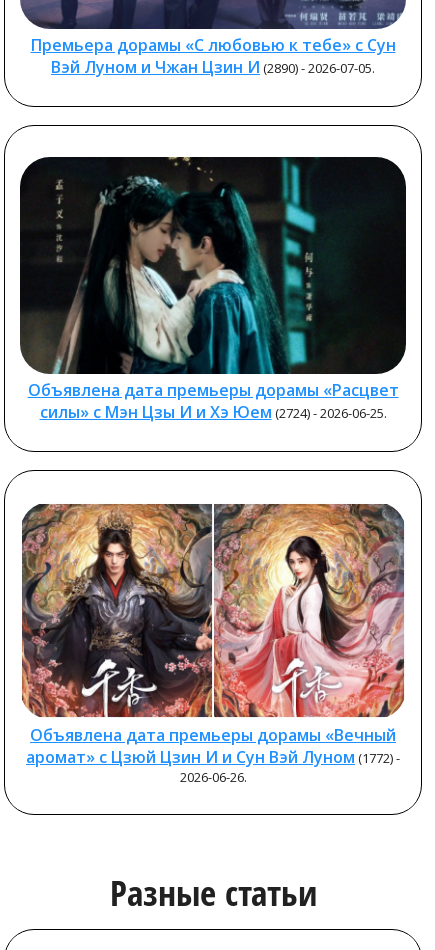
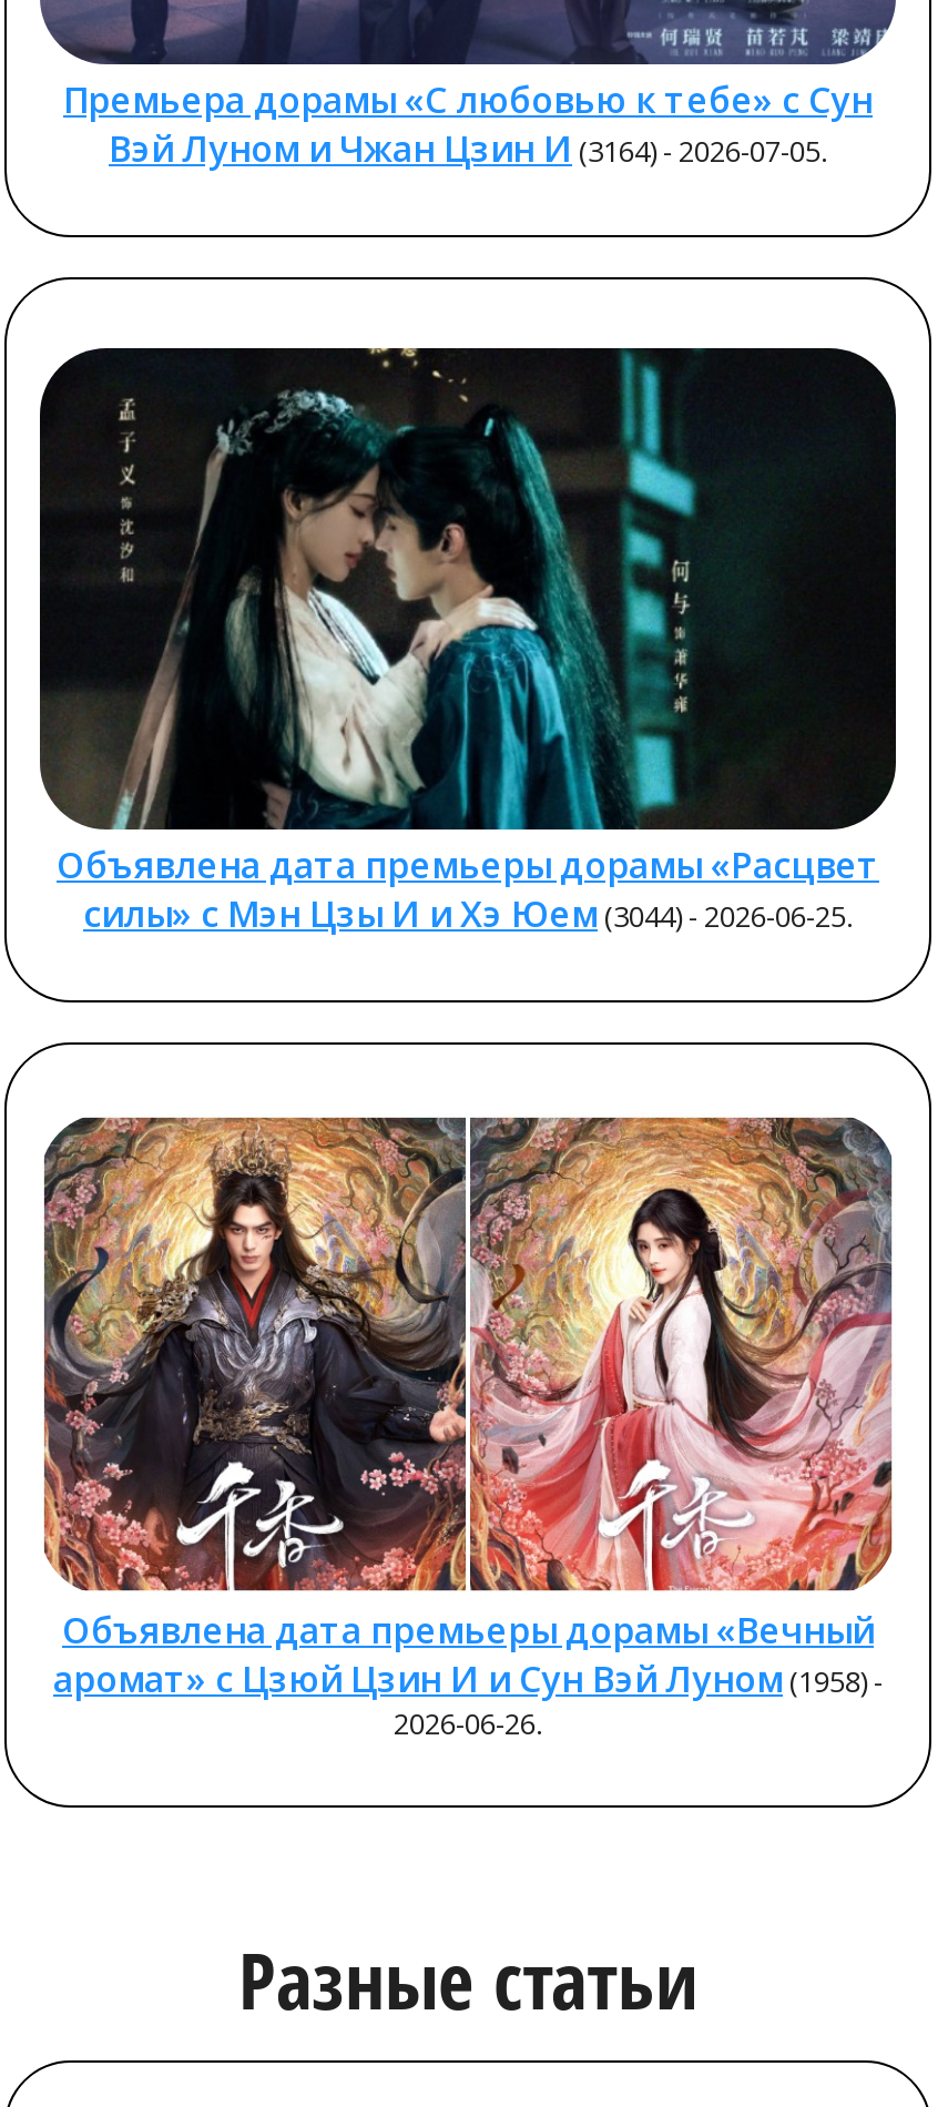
[51,56,375,78] Вэй Луном и Чжан Цзин И (2890) - 2026-07-05. -> [109,124,827,173] Вэй Луном и Чжан Цзин И (3164) - 2026-07-05.
[39,401,386,423] силы» с Мэн Цзы И и Хэ Юем (2724) - 2026-06-25. -> [83,890,853,938] силы» с Мэн Цзы И и Хэ Юем (3044) - 2026-06-25.
[26,746,400,768] аромат» с Цзюй Цзин И и Сун Вэй Луном (1772) - -> [53,1655,883,1704] аромат» с Цзюй Цзин И и Сун Вэй Луном (1958) -

